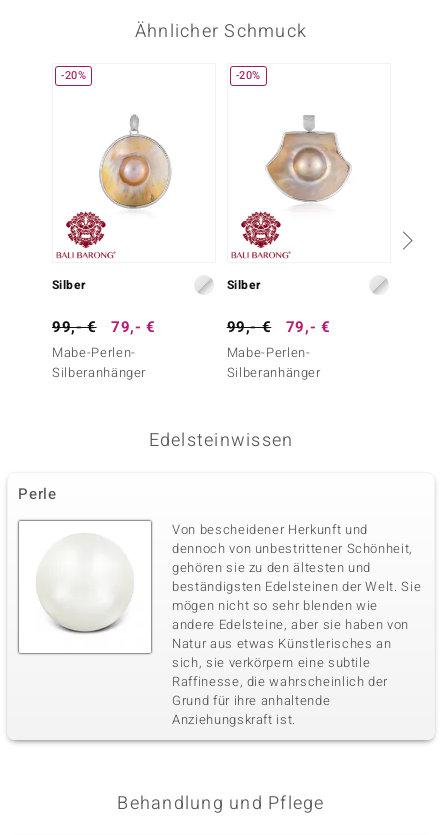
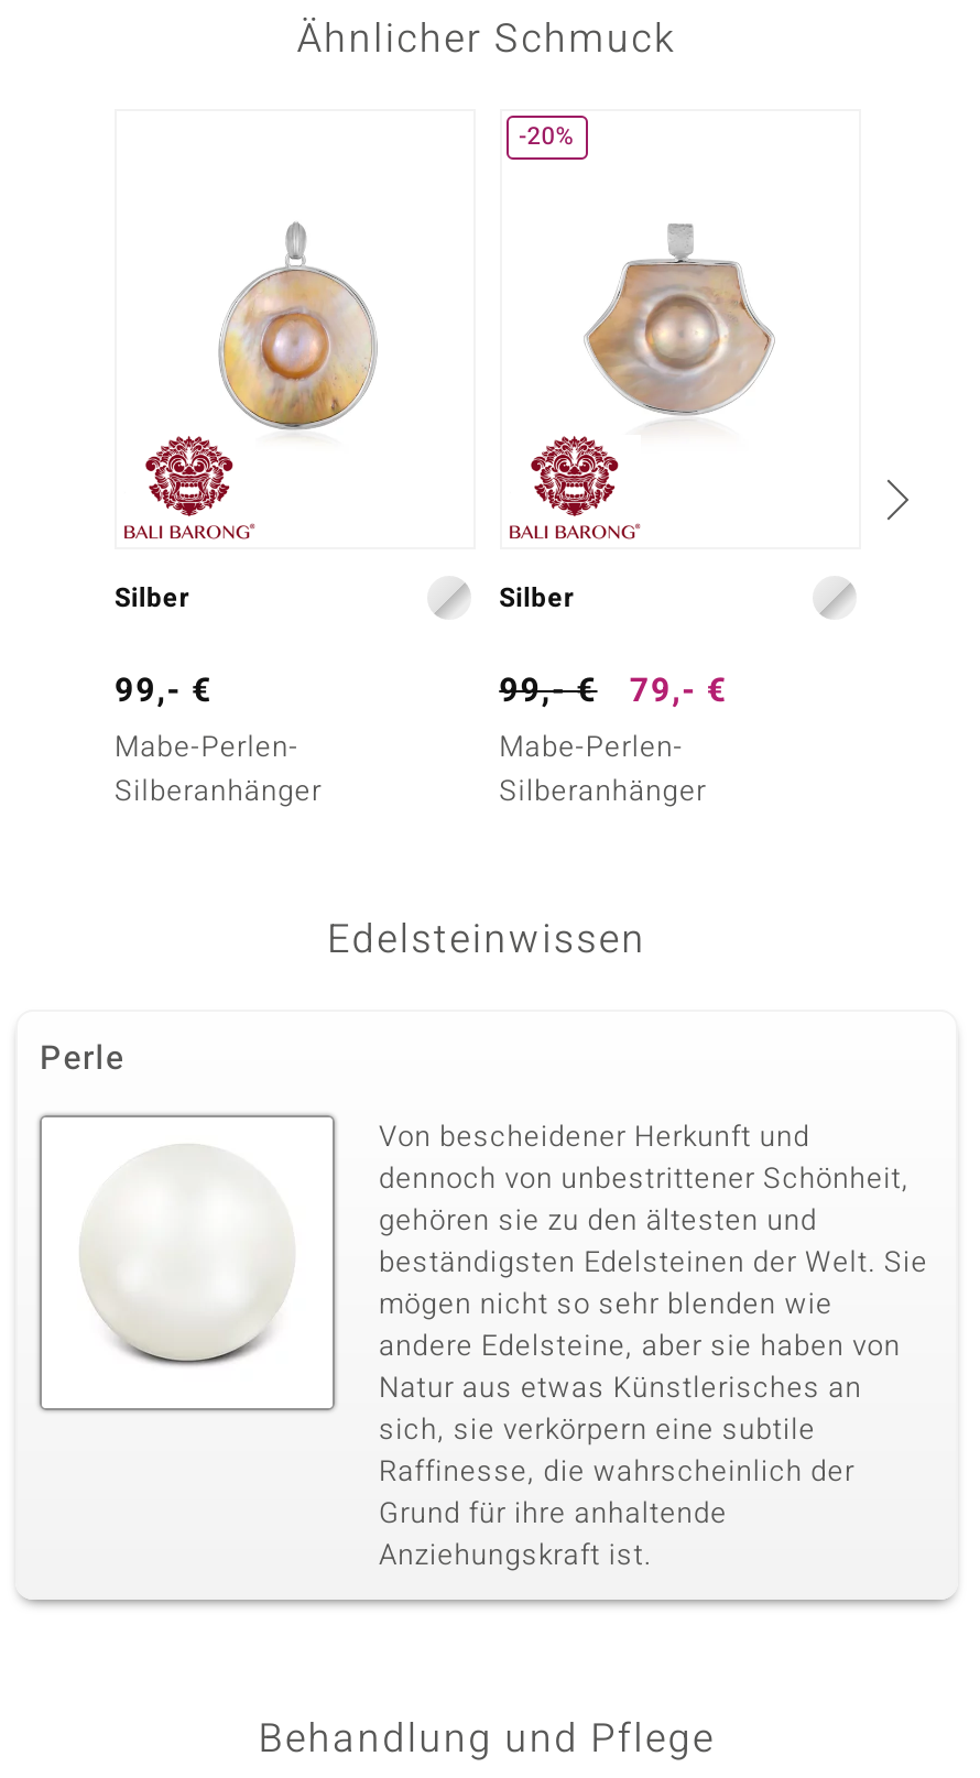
[61,67,86,84] -20% -> none
[111,316,156,338] 79,- € -> none

